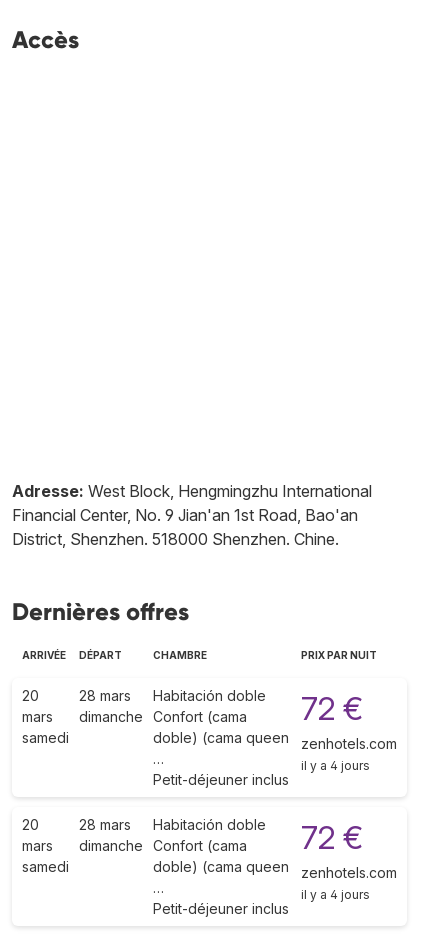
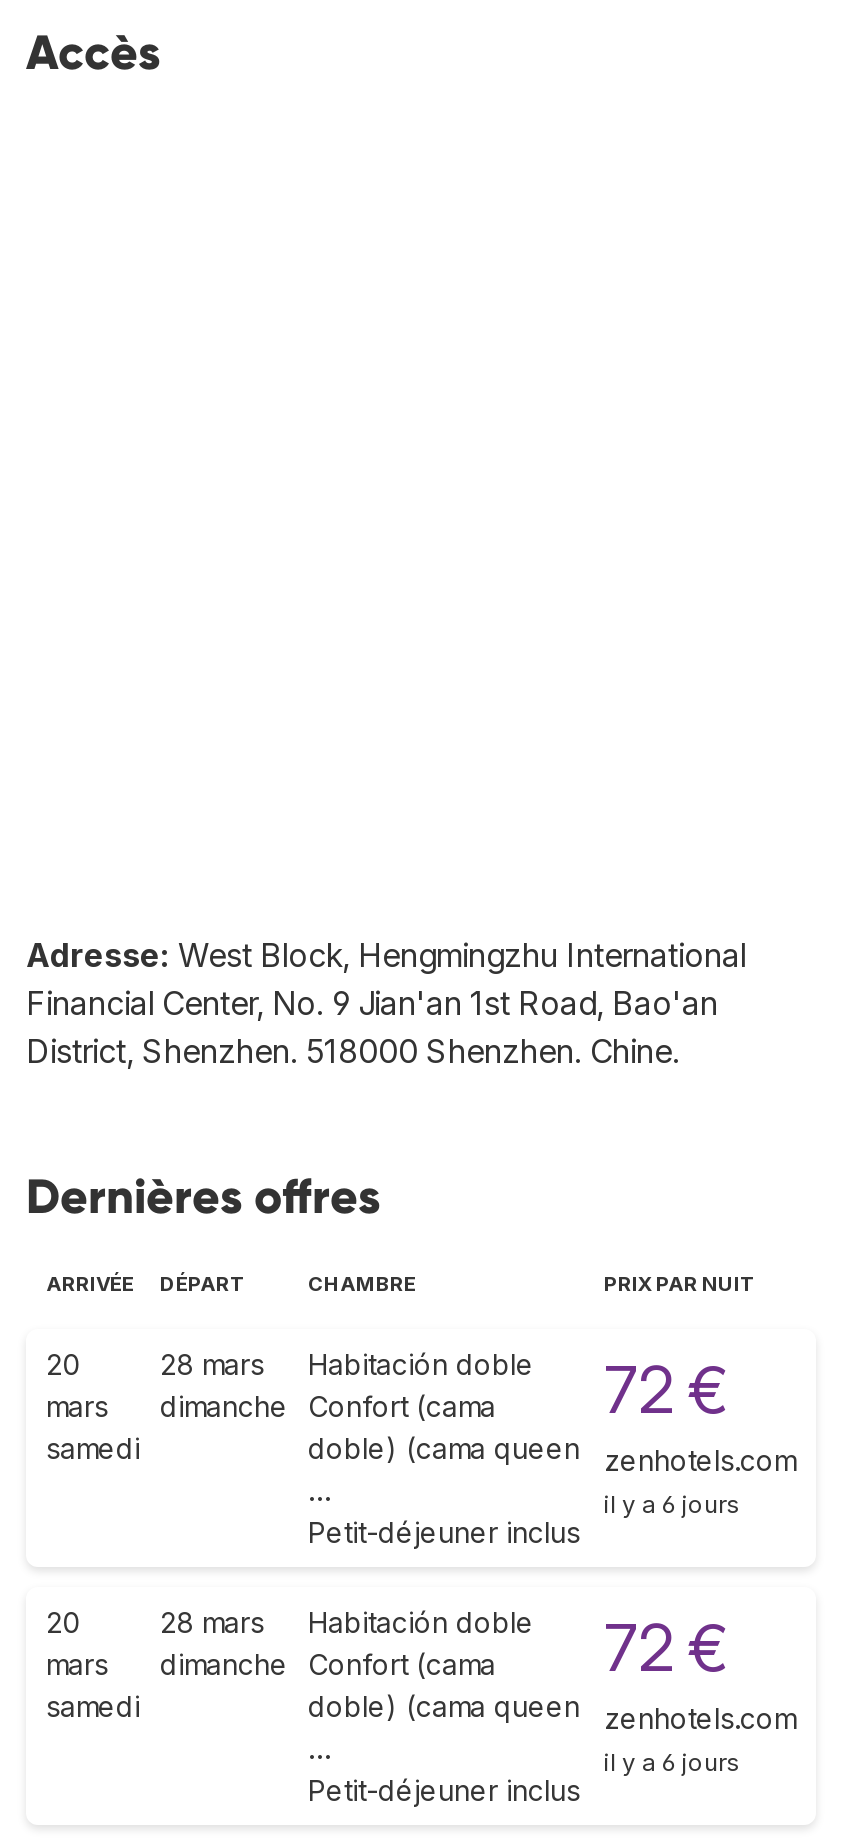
[301,758,370,773] il y a 4 jours -> [604,1488,740,1518] il y a 6 jours
[301,887,370,902] il y a 4 jours -> [604,1746,740,1776] il y a 6 jours

